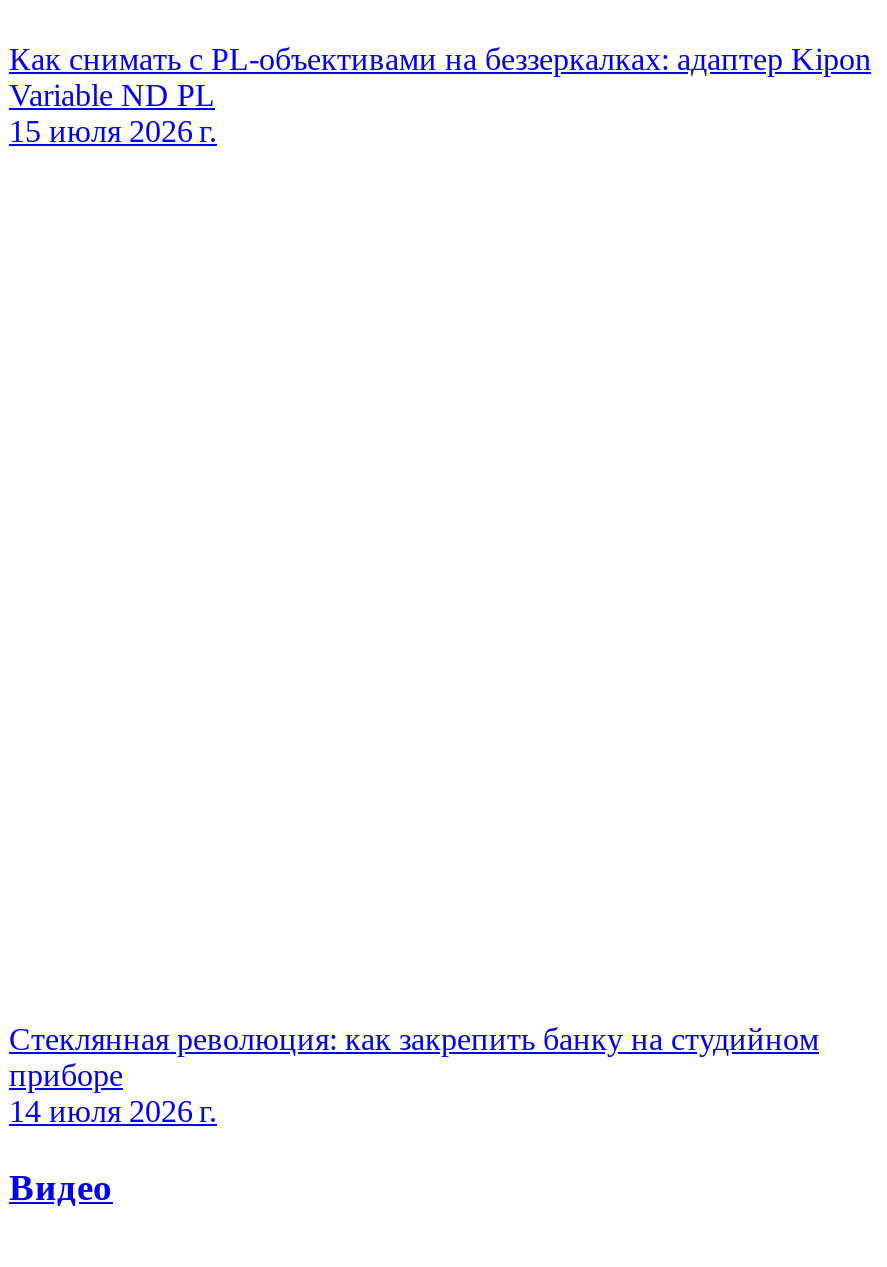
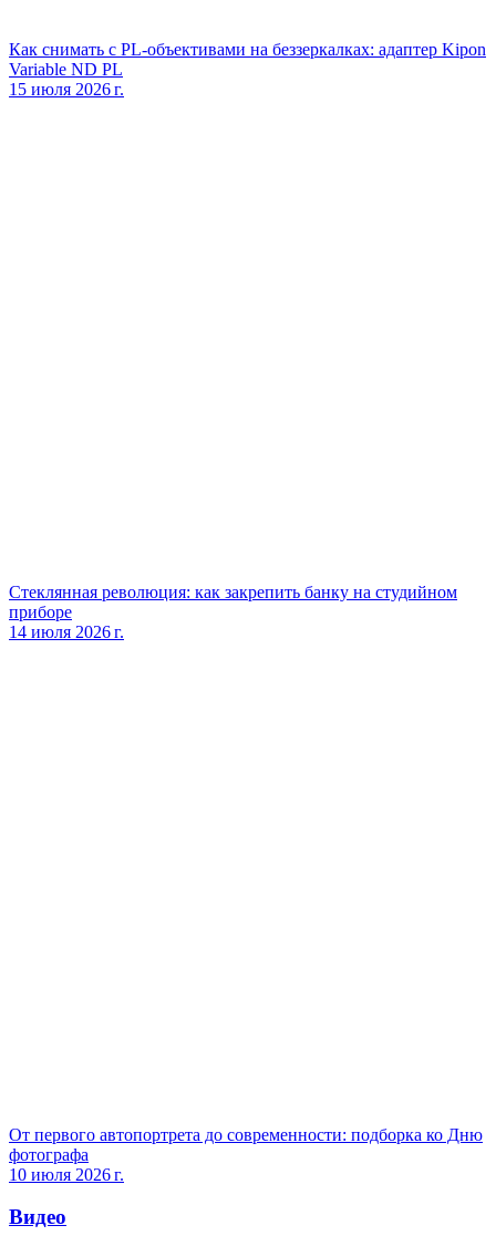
none -> [9,1125,483,1184] От первого автопортрета до современности: подборка ко Дню | фотографа | 10 июля 2026 г.

